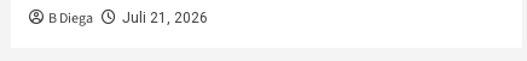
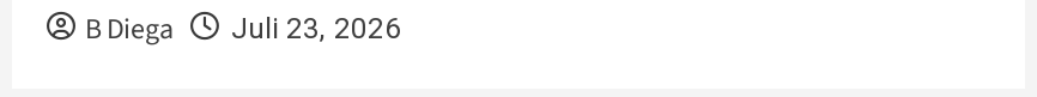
[48,8,207,28] B Diega Juli 21, 2026 -> [85,10,401,51] B Diega Juli 23, 2026

